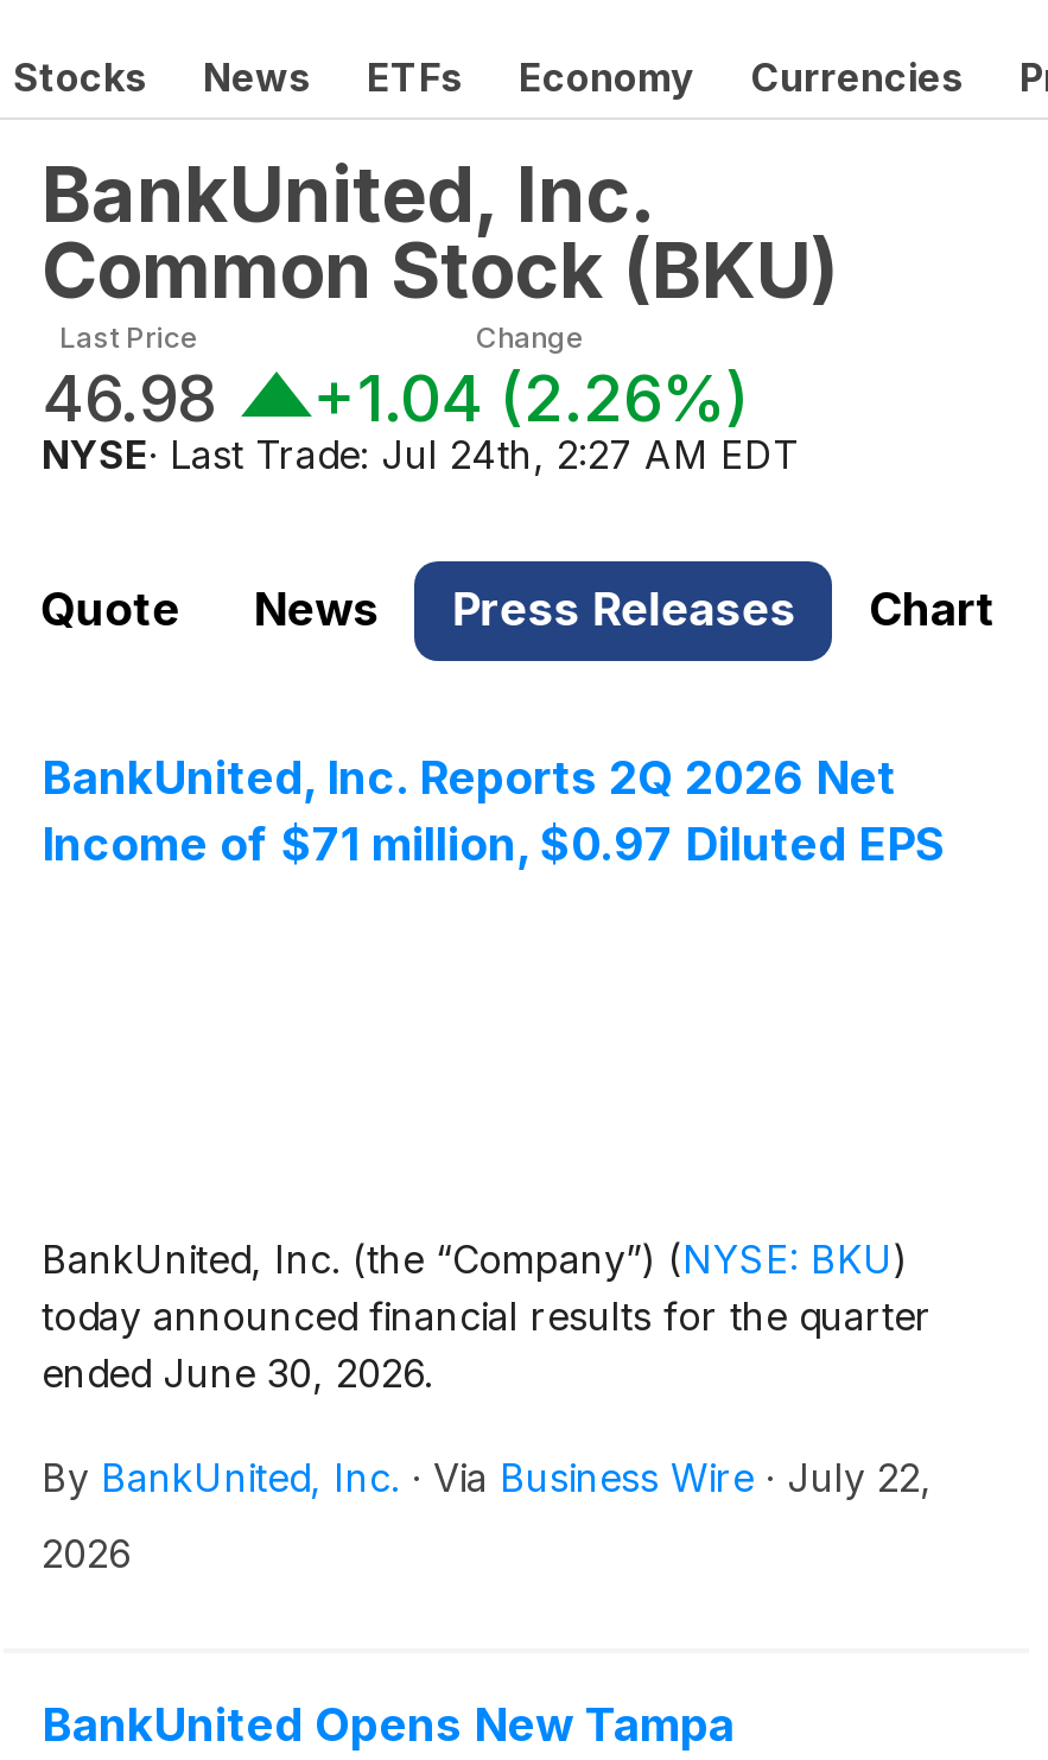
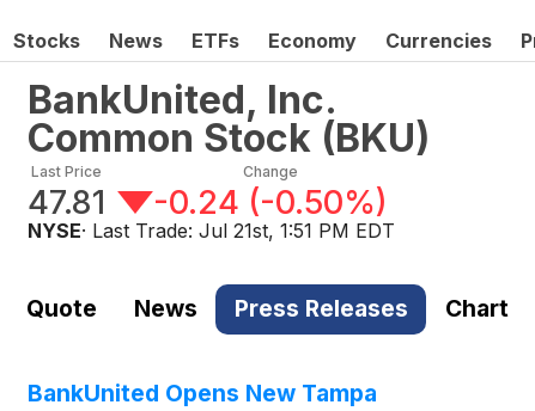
[42,359,217,437] 46.98 -> [28,182,105,222] 47.81
[312,359,749,437] +1.04 (2.26%) -> [153,182,388,222] -0.24 (-0.50%)
[42,430,799,477] NYSE · Last Trade: Jul 24th, 2:27 AM EDT -> [28,218,395,242] NYSE · Last Trade: Jul 21st, 1:51 PM EDT
[42,749,946,872] BankUnited, Inc. Reports 2Q 2026 Net | Income of $71 million, $0.97 Diluted EPS -> none
[42,1235,932,1577] BankUnited, Inc. (the “Company”) (NYSE: BKU) | today announced financial results for the quarter | ended June 30, 2026. | By BankUnited, Inc. · Via Business Wire · July 22, | 2026 -> none

